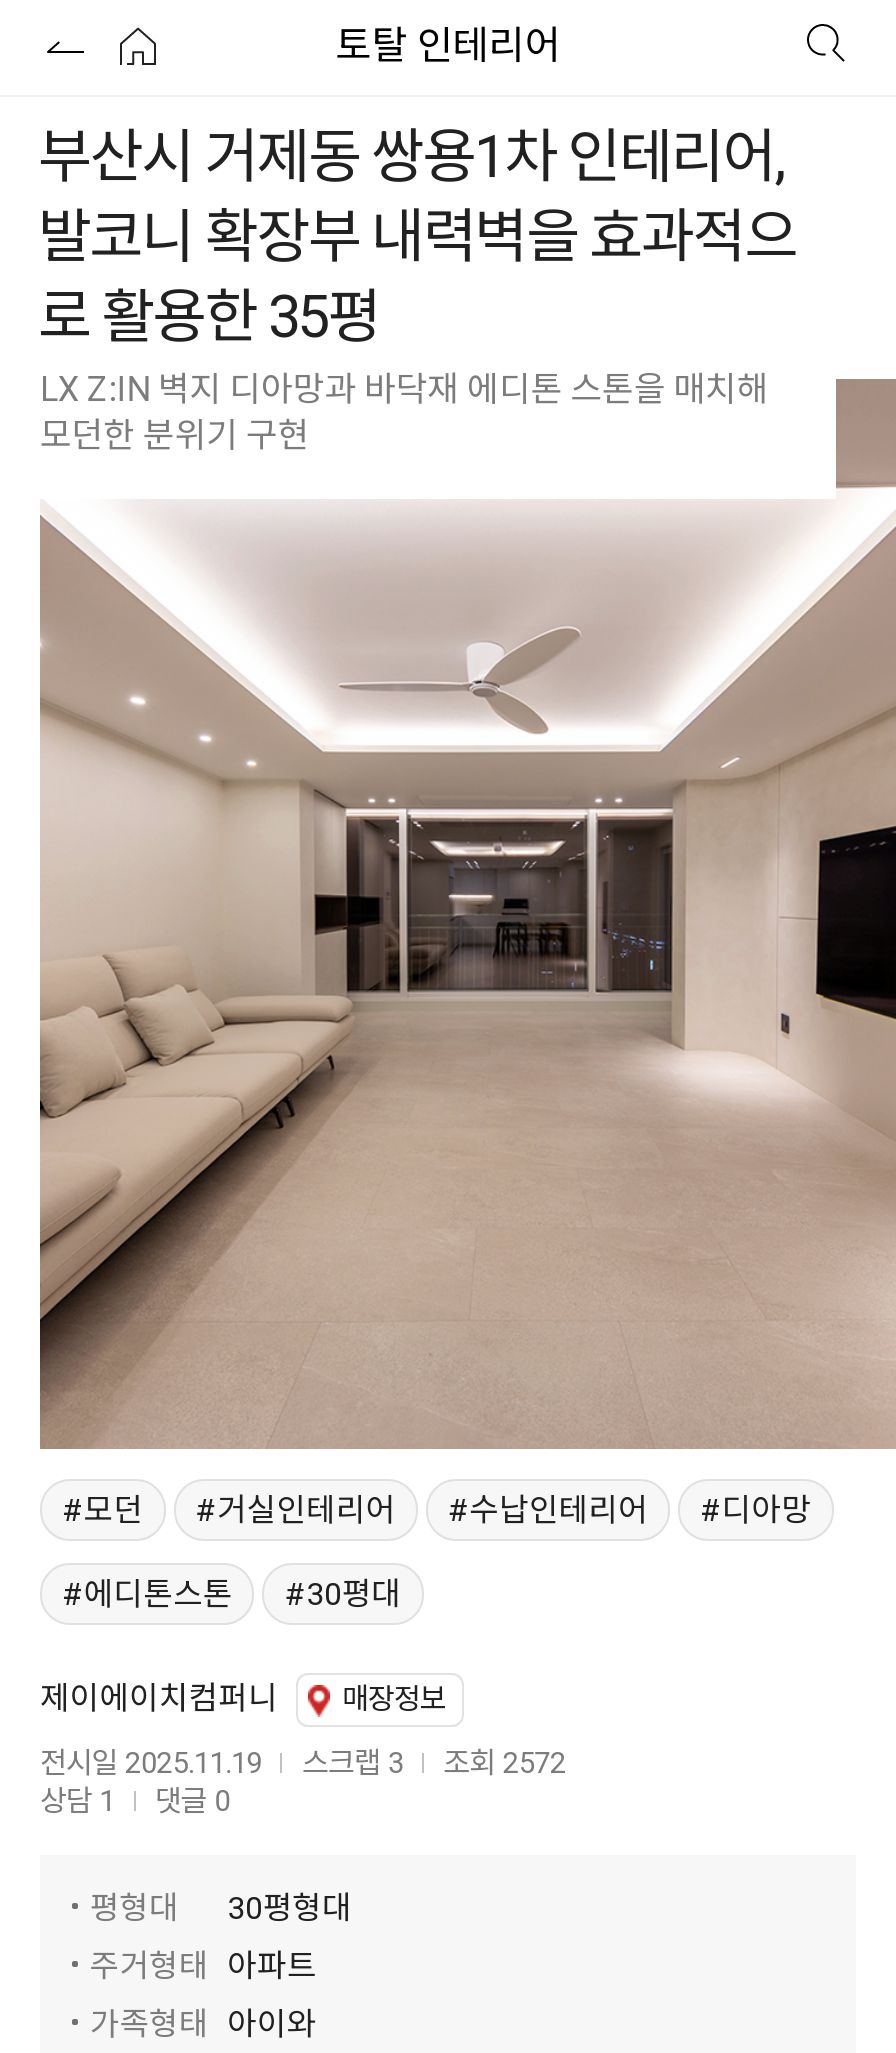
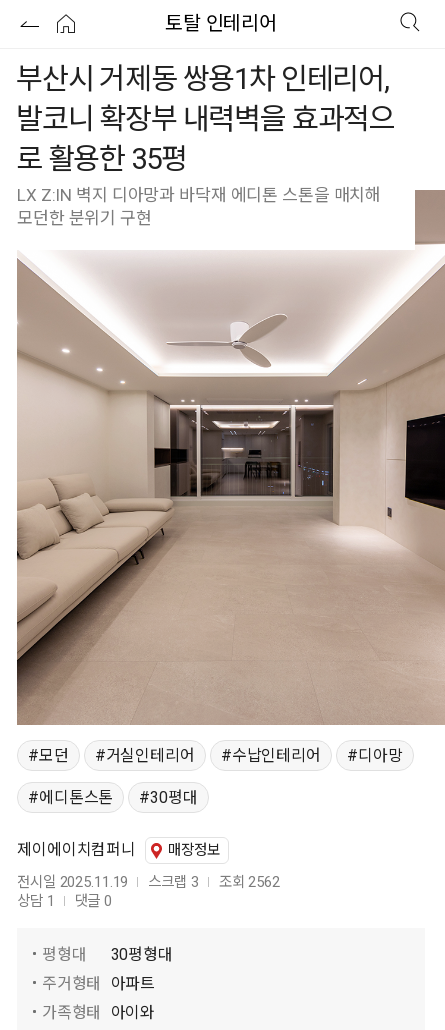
[40,1745,566,1781] 전시일 2025.11.19 스크랩 3 조회 2572 -> [17,873,280,891] 전시일 2025.11.19 스크랩 3 조회 2562

